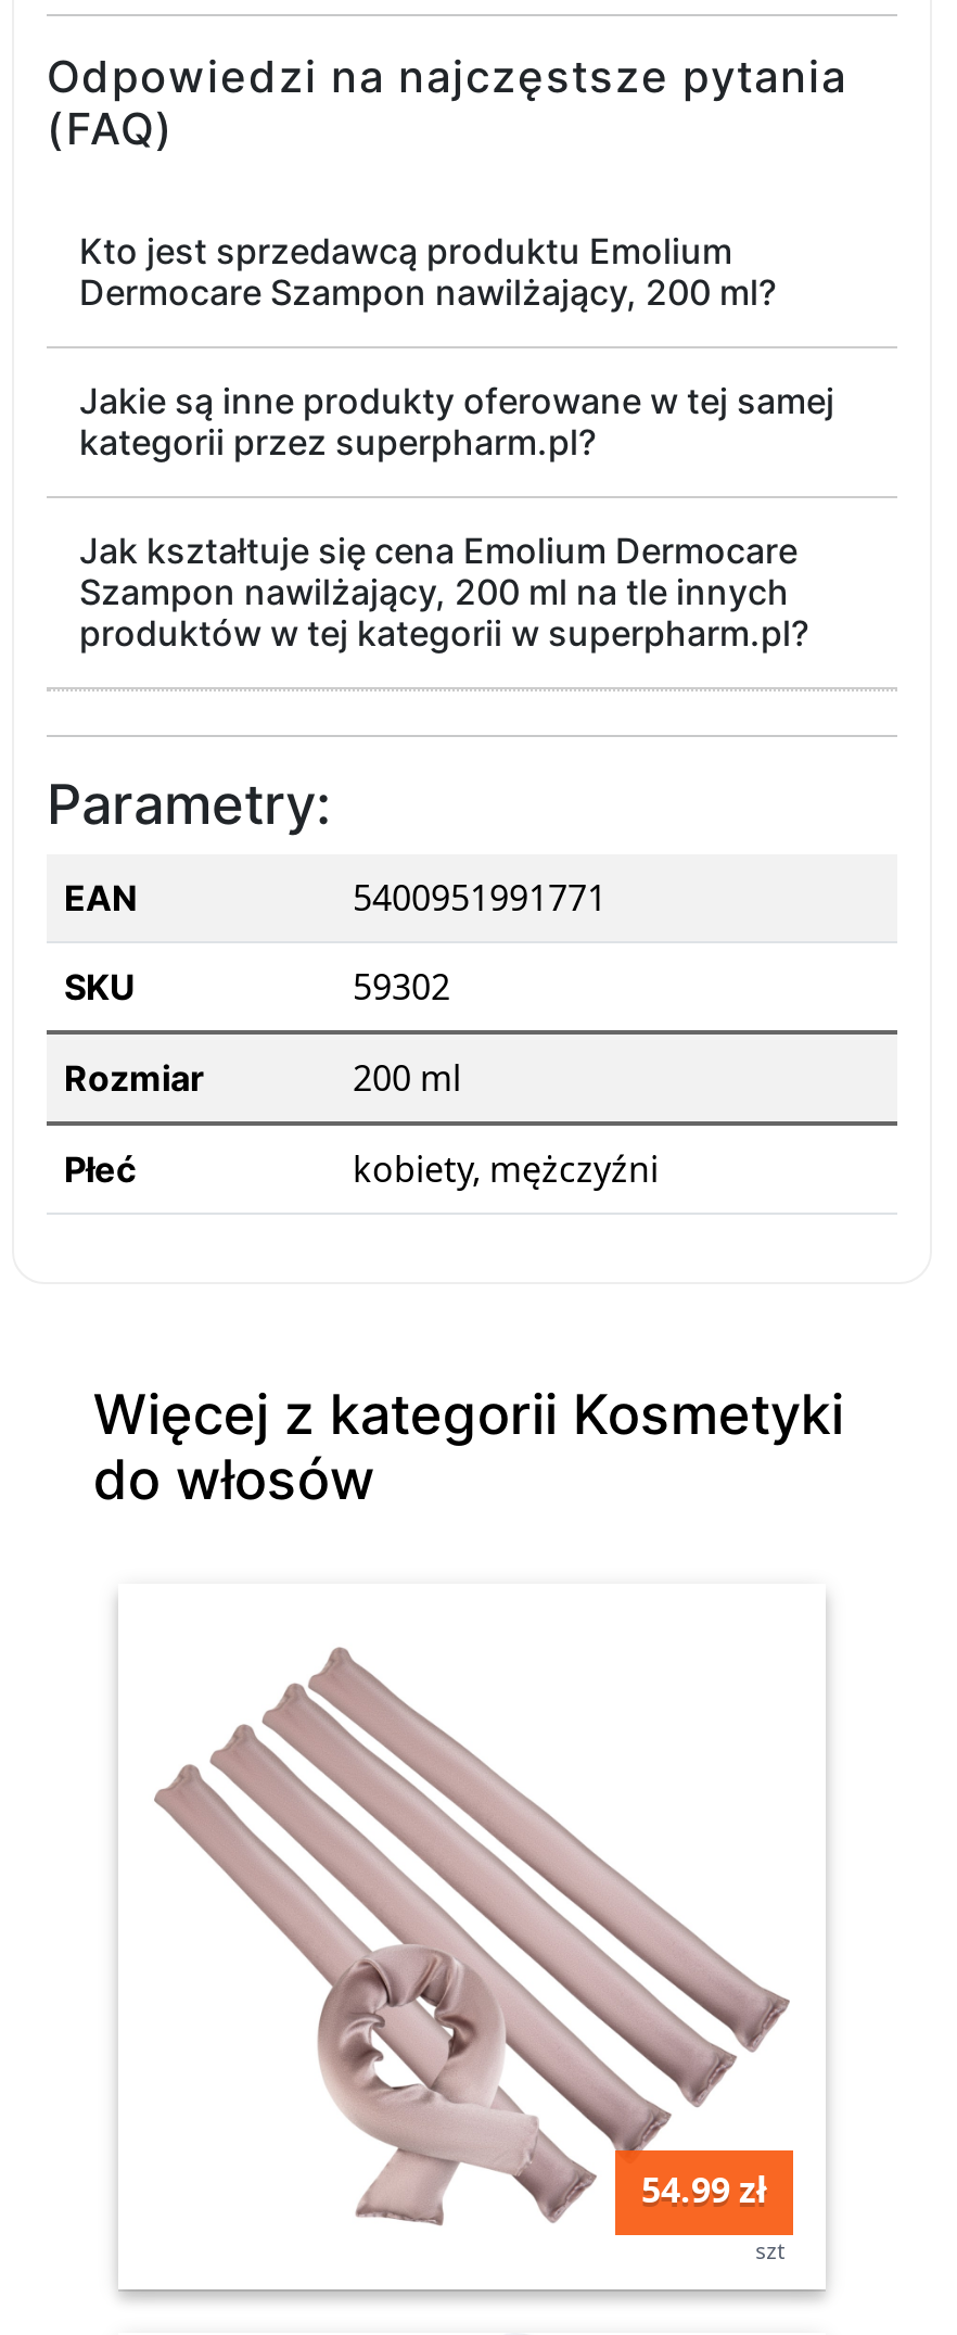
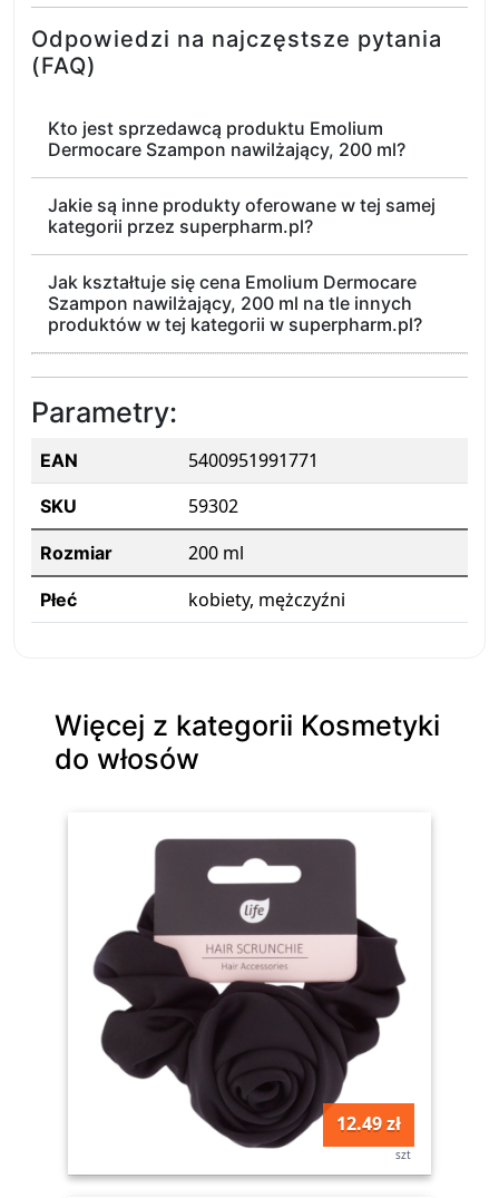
[153,1634,791,2239] [image] | 54.99 zł -> [87,838,411,1149] [image] | 12.49 zł

